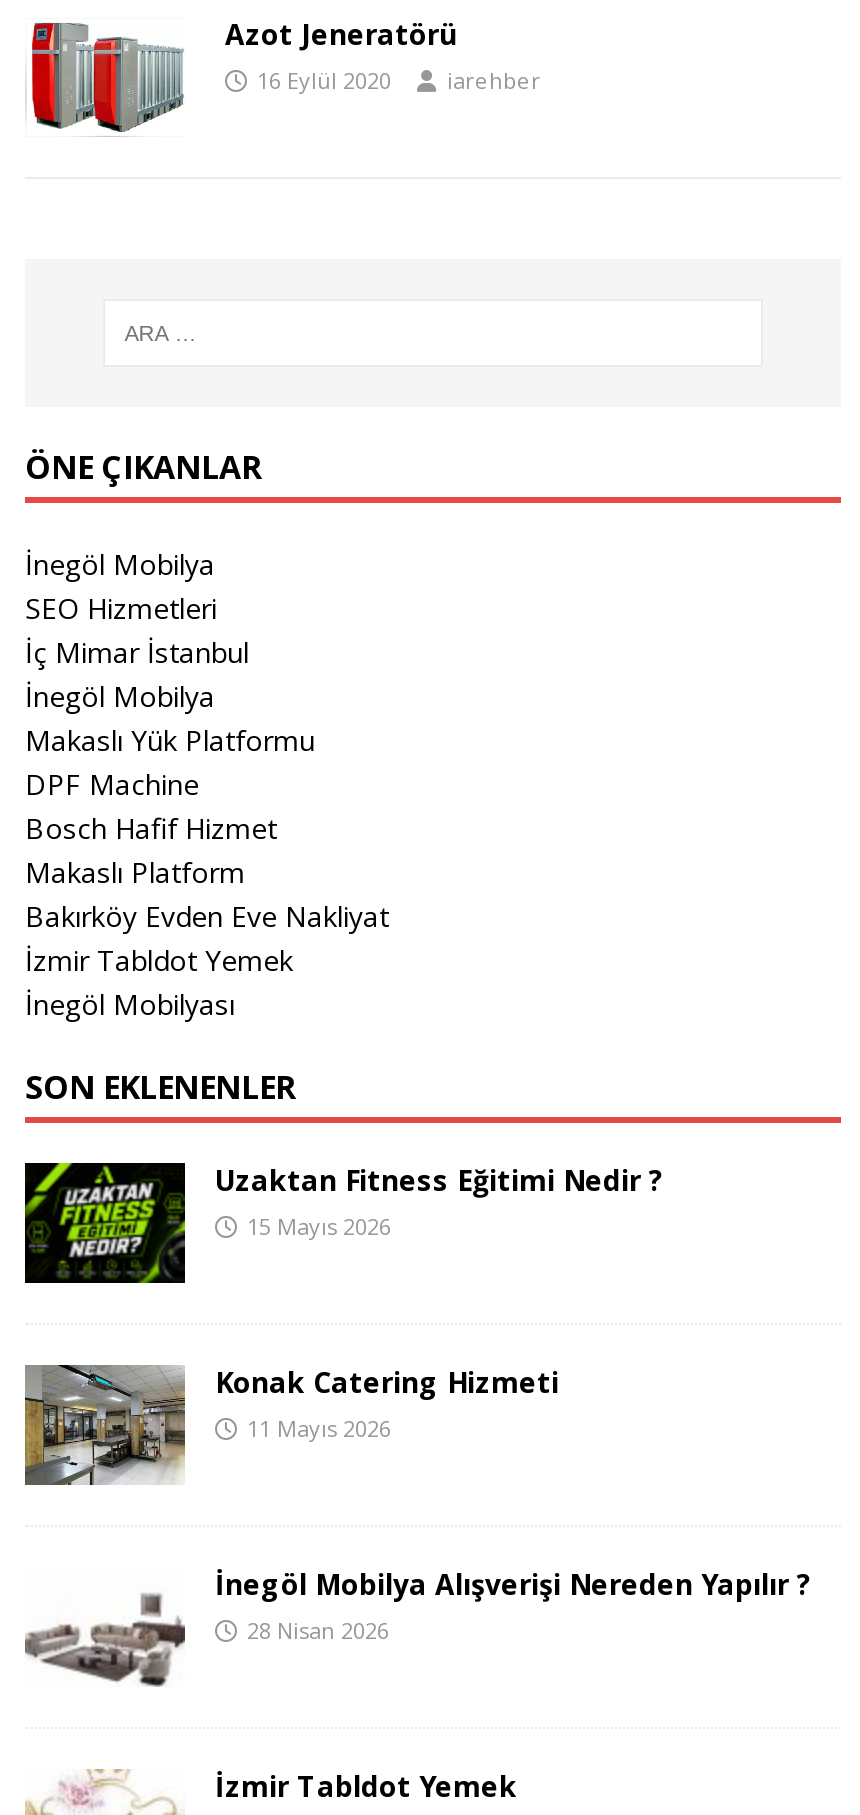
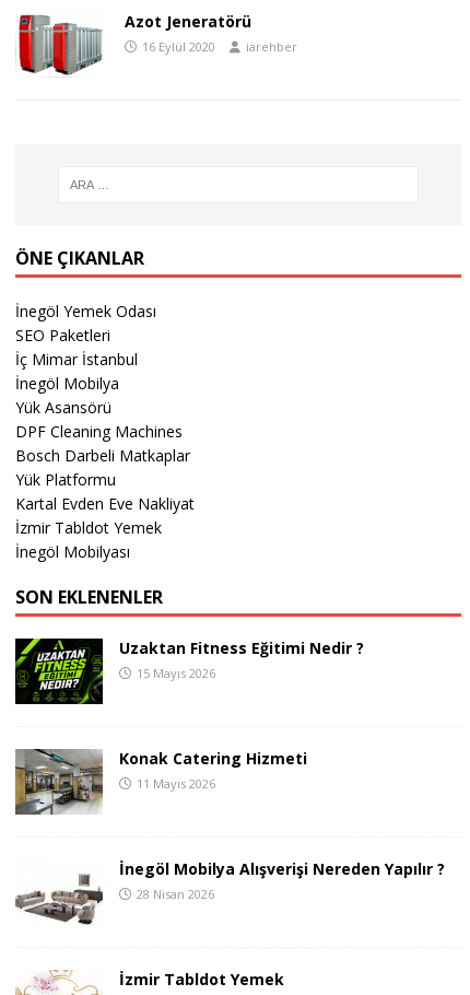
[25,546,217,628] İnegöl Mobilya | SEO Hizmetleri -> [15,301,156,346] İnegöl Yemek Odası | SEO Paketleri
[25,722,389,936] Makaslı Yük Platformu | DPF Machine | Bosch Hafif Hizmet | Makaslı Platform | Bakırköy Evden Eve Nakliyat -> [15,397,195,514] Yük Asansörü | DPF Cleaning Machines | Bosch Darbeli Matkaplar | Yük Platformu | Kartal Evden Eve Nakliyat

